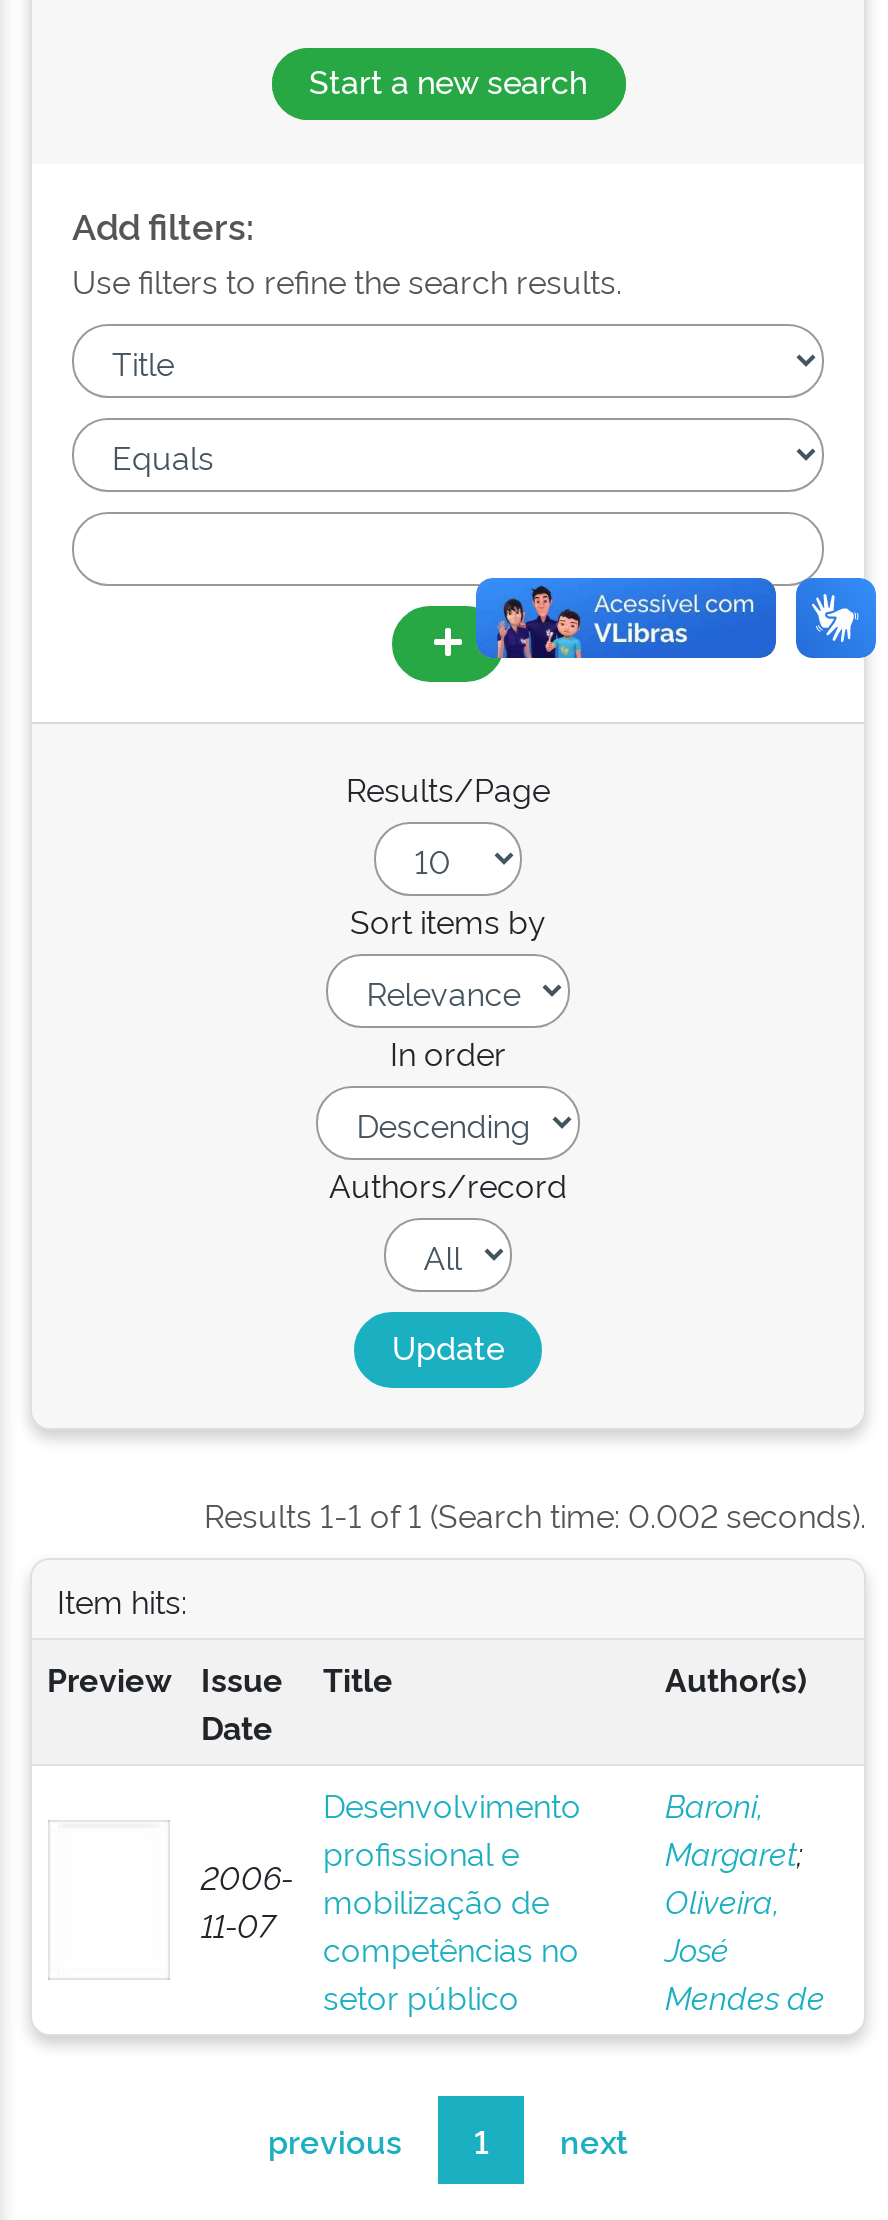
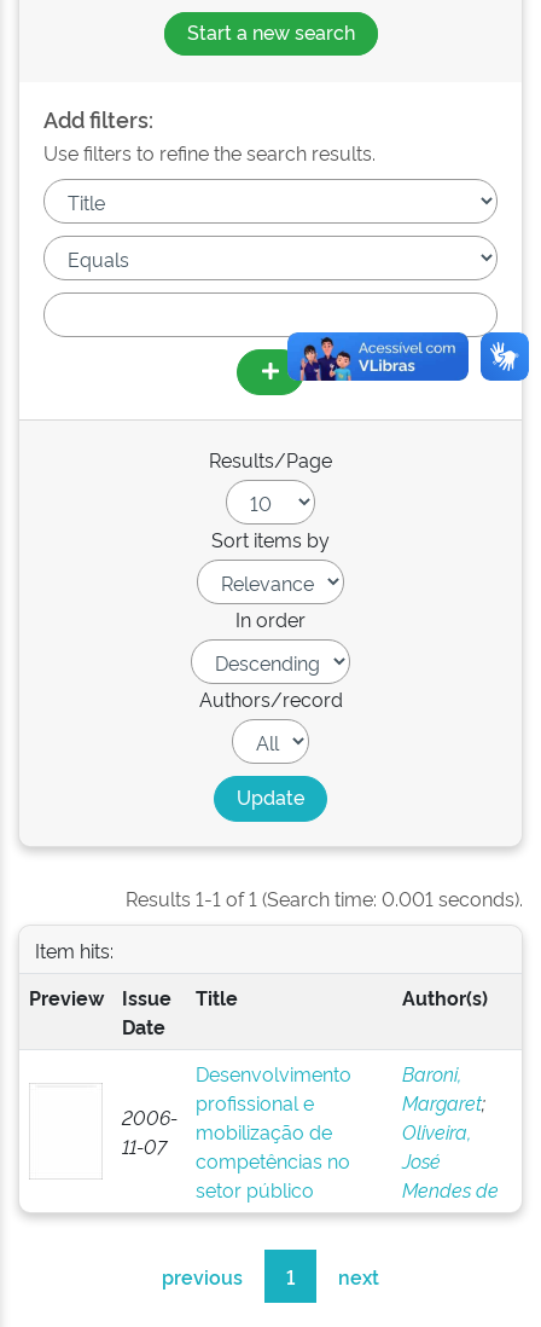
[204,1492,866,1536] Results 1-1 of 1 (Search time: 0.002 seconds). -> [126,885,523,911] Results 1-1 of 1 (Search time: 0.001 seconds).

